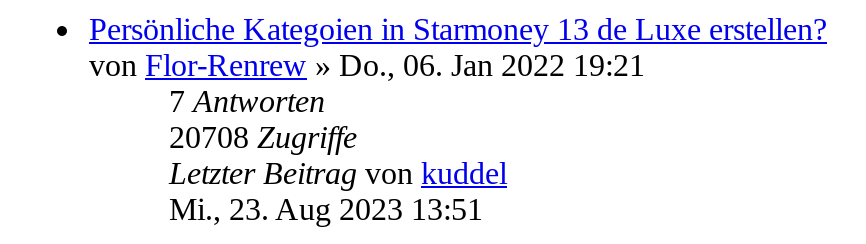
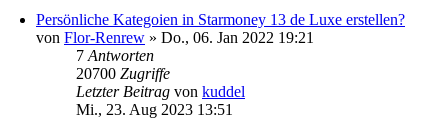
[169,120,357,154] 20708 Zugriffe -> [76,65,170,82] 20700 Zugriffe

